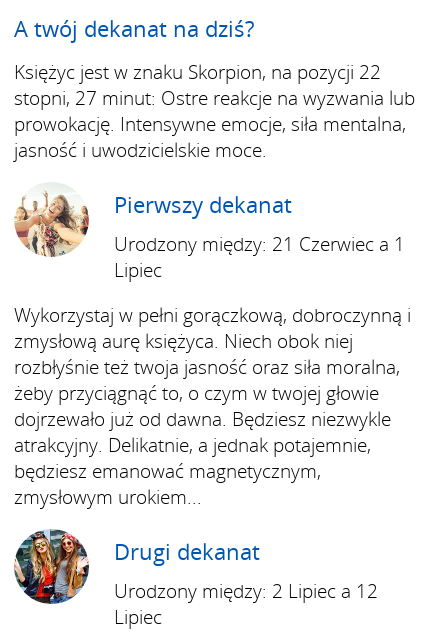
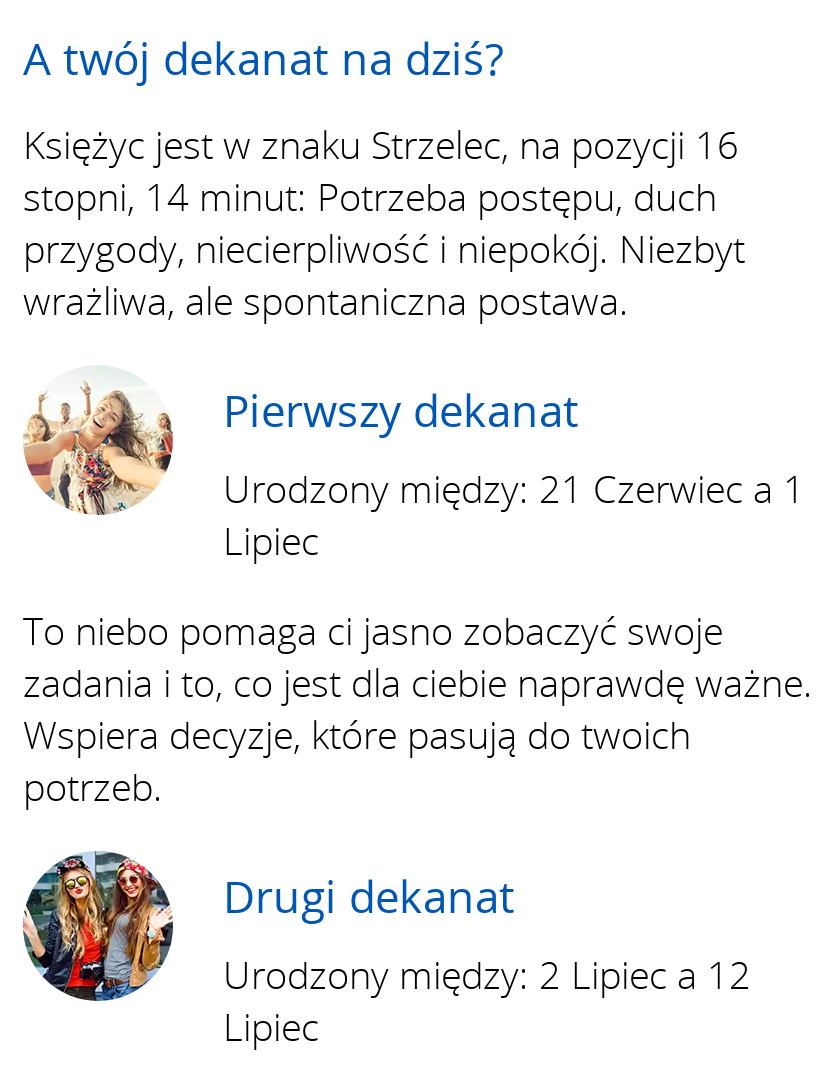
[14,59,415,163] Księżyc jest w znaku Skorpion, na pozycji 22 | stopni, 27 minut: Ostre reakcje na wyzwania lub | prowokację. Intensywne emocje, siła mentalna, | jasność i uwodzicielskie moce. -> [23,120,745,328] Księżyc jest w znaku Strzelec, na pozycji 16 | stopni, 14 minut: Potrzeba postępu, duch | przygody, niecierpliwość i niepokój. Niezbyt | wrażliwa, ale spontaniczna postawa.
[14,302,411,510] Wykorzystaj w pełni gorączkową, dobroczynną i | zmysłową aurę księżyca. Niech obok niej | rozbłyśnie też twoja jasność oraz siła moralna, | żeby przyciągnąć to, o czym w twojej głowie | dojrzewało już od dawna. Będziesz niezwykle | atrakcyjny. Delikatnie, a jednak potajemnie, | będziesz emanować magnetycznym, | zmysłowym urokiem... -> [23,606,813,814] To niebo pomaga ci jasno zobaczyć swoje | zadania i to, co jest dla ciebie naprawdę ważne. | Wspiera decyzje, które pasują do twoich | potrzeb.

